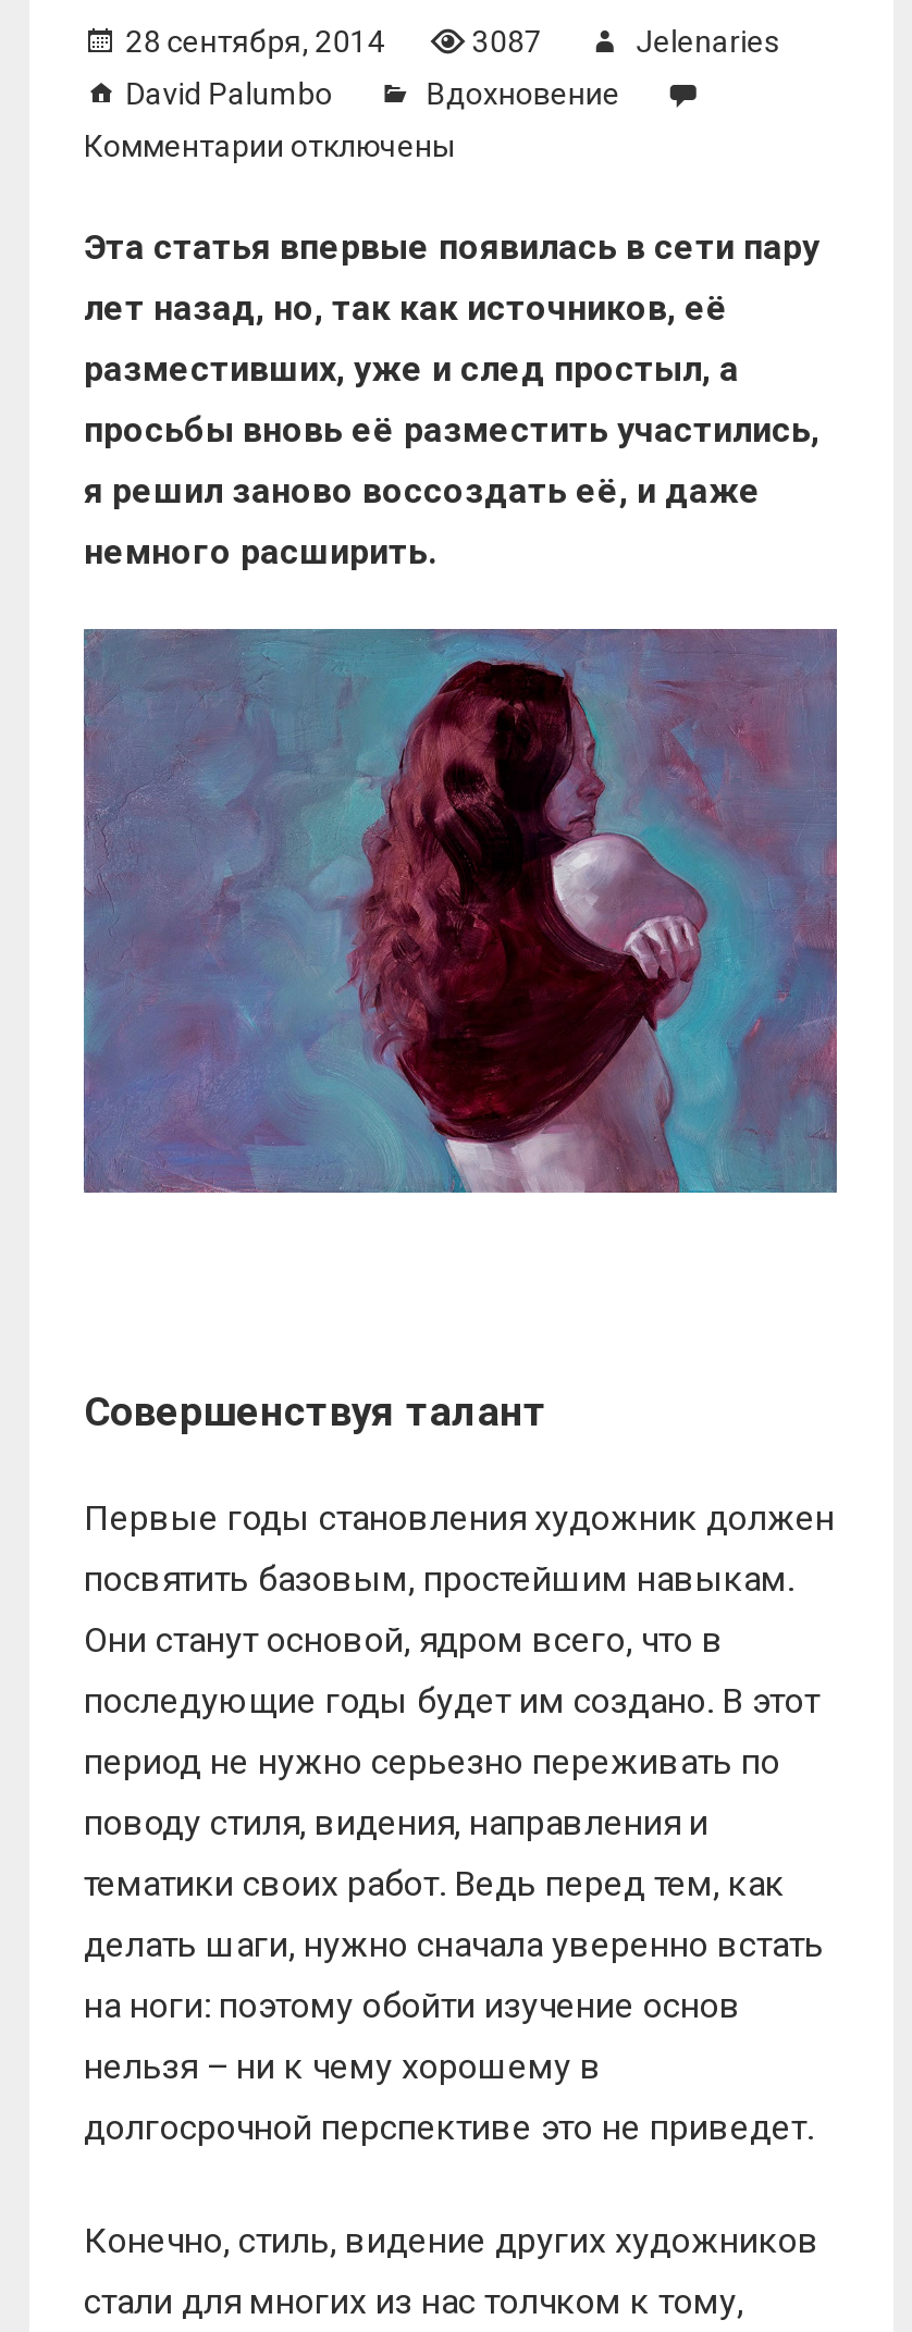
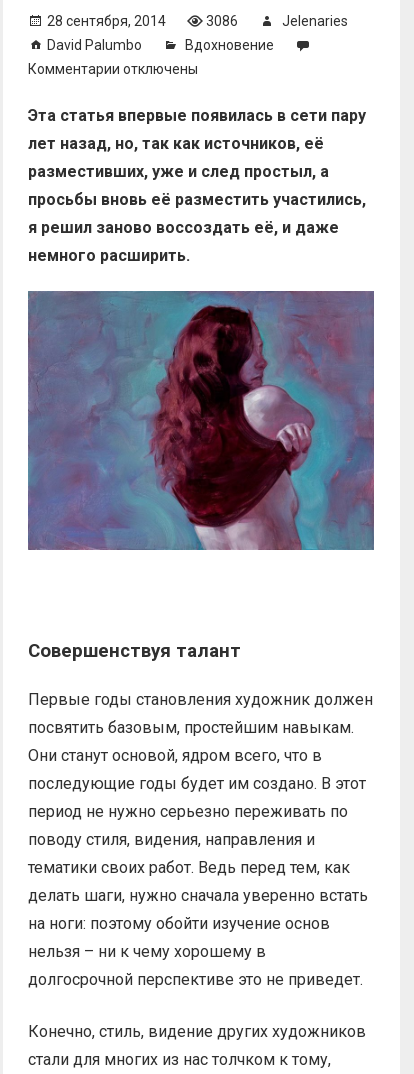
[472,23,542,58] 3087 -> [206,13,238,29] 3086

